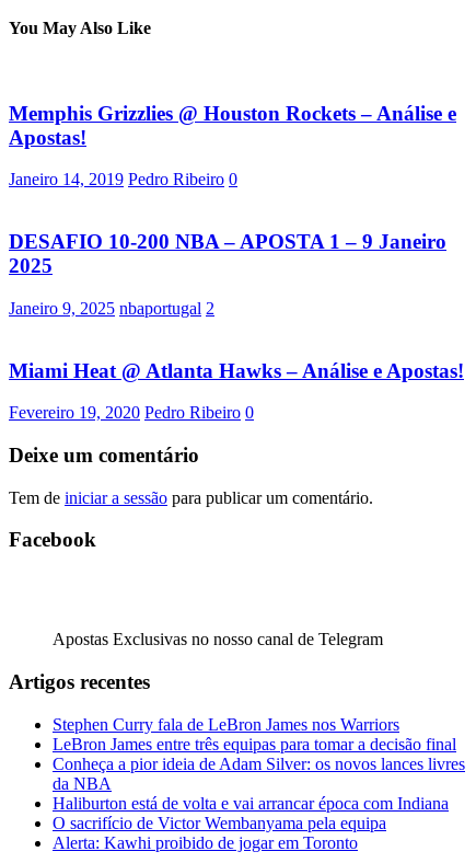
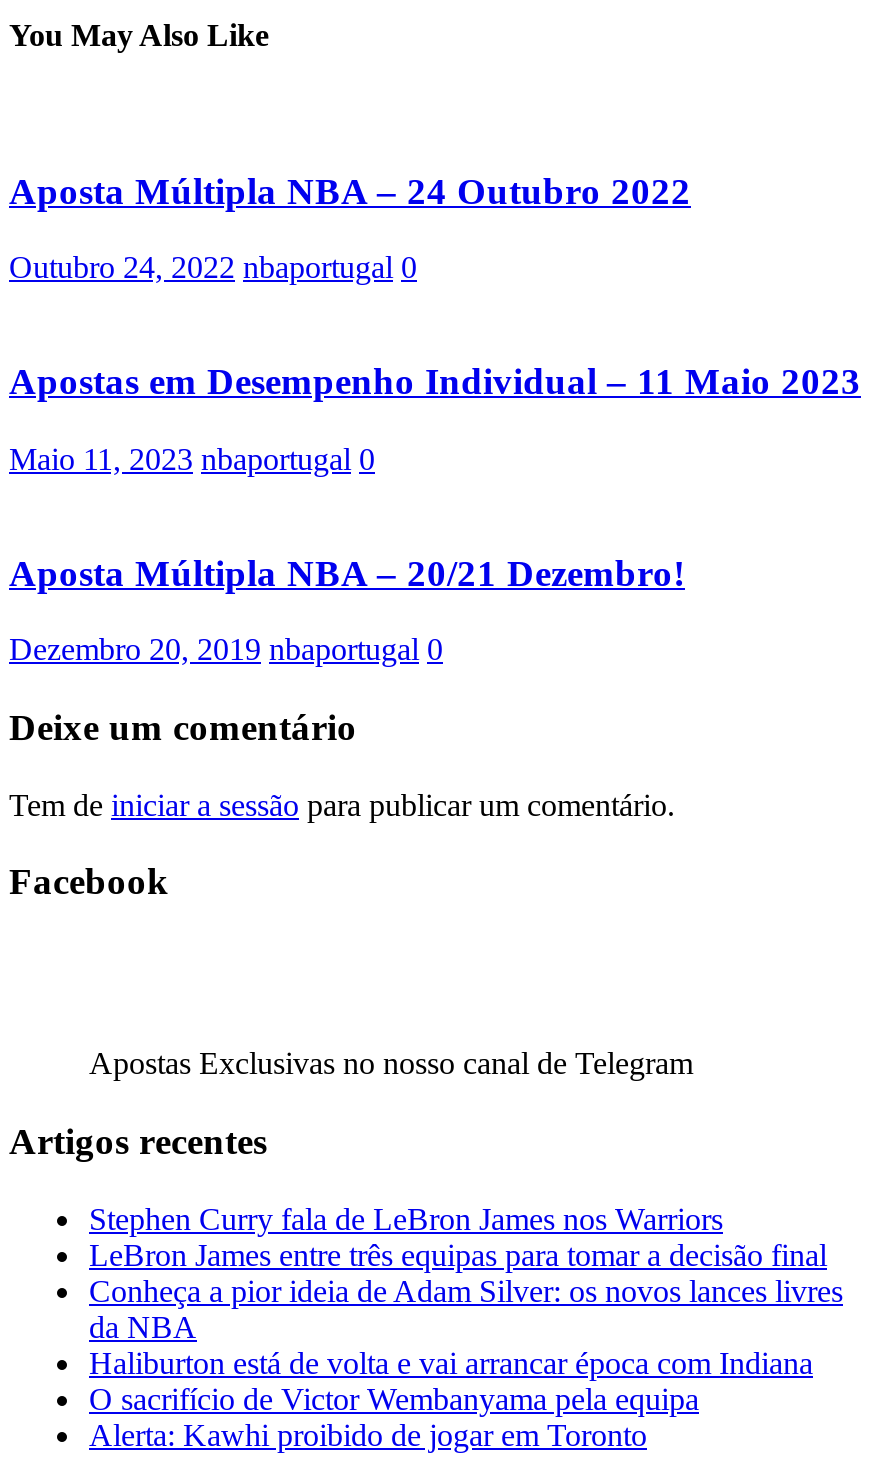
[9,102,456,149] Memphis Grizzlies @ Houston Rockets – Análise e | Apostas! -> [9,169,691,211] Aposta Múltipla NBA – 24 Outubro 2022
[9,170,237,189] Janeiro 14, 2019 Pedro Ribeiro 0 -> [9,251,417,285] Outubro 24, 2022 nbaportugal 0
[9,230,446,277] DESAFIO 10-200 NBA – APOSTA 1 – 9 Janeiro | 2025 -> [9,360,861,402] Apostas em Desempenho Individual – 11 Maio 2023
[9,299,214,317] Janeiro 9, 2025 nbaportugal 2 -> [9,442,375,476] Maio 11, 2023 nbaportugal 0
[9,359,464,382] Miami Heat @ Atlanta Hawks – Análise e Apostas! -> [9,551,685,593] Aposta Múltipla NBA – 20/21 Dezembro!
[9,403,254,422] Fevereiro 19, 2020 Pedro Ribeiro 0 -> [9,633,443,667] Dezembro 20, 2019 nbaportugal 0

